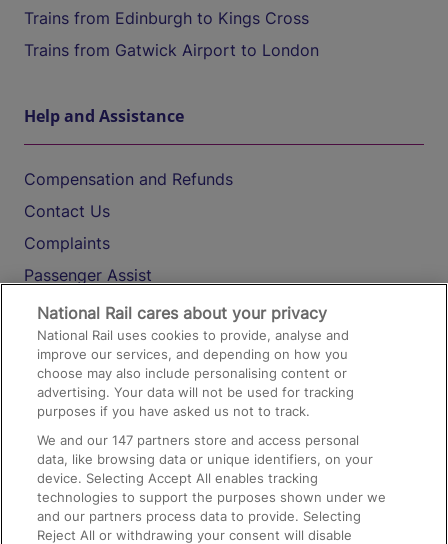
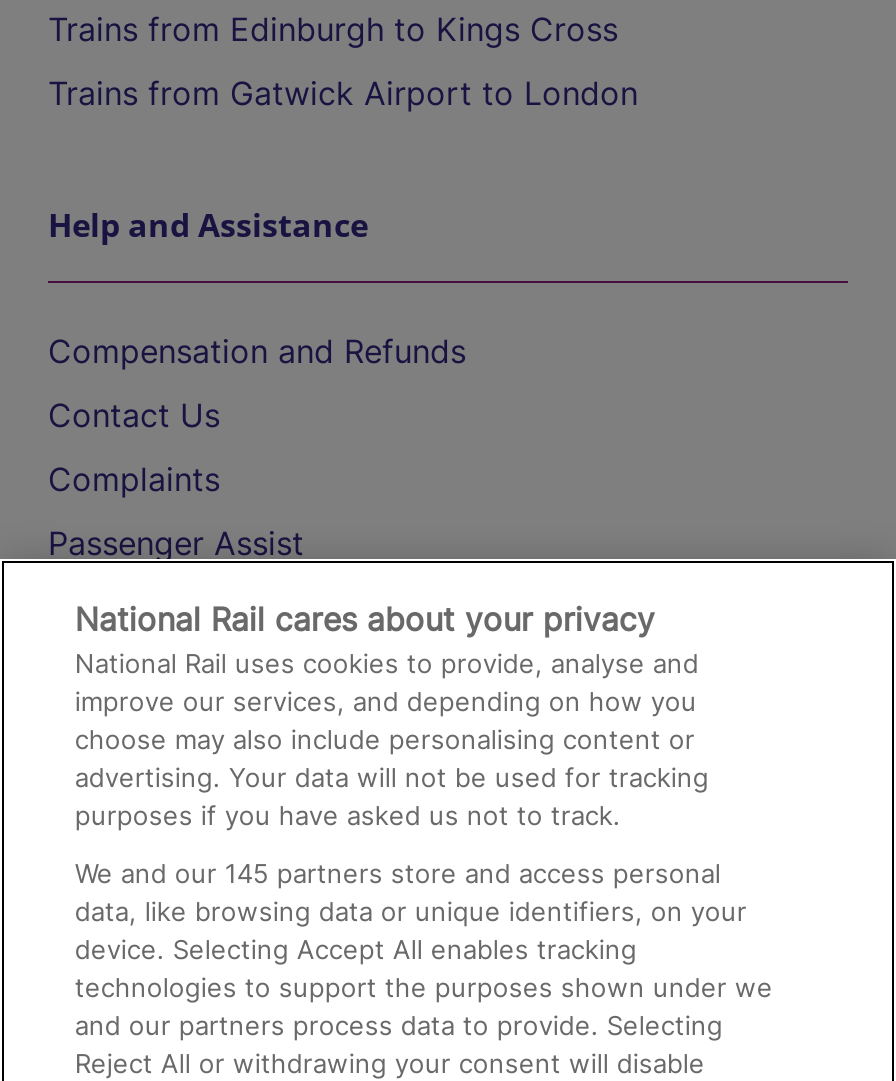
[37,432,359,448] We and our 147 partners store and access personal -> [75,857,721,889] We and our 145 partners store and access personal

